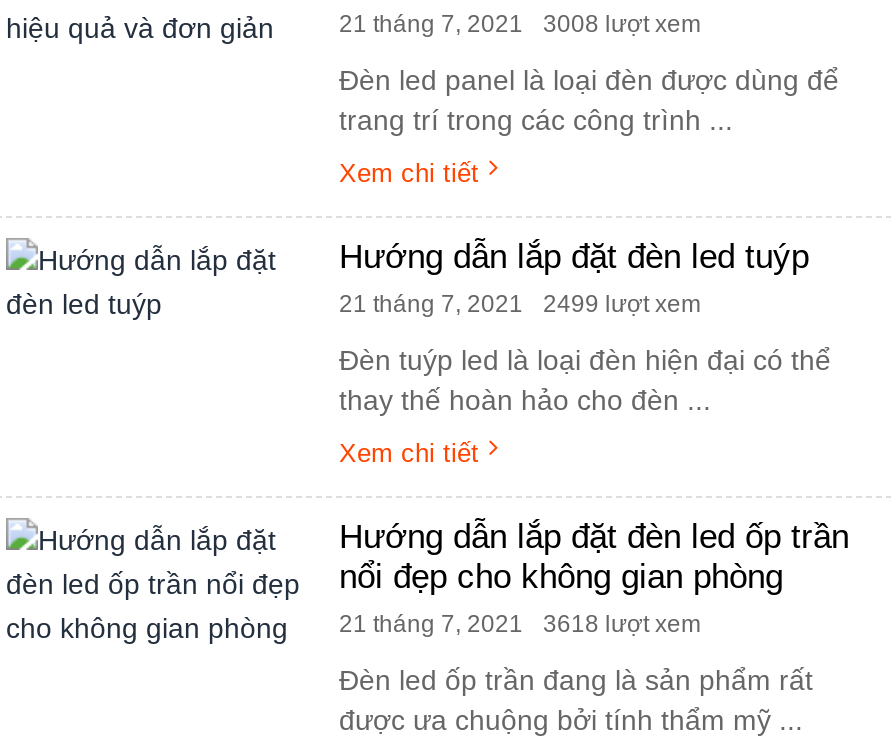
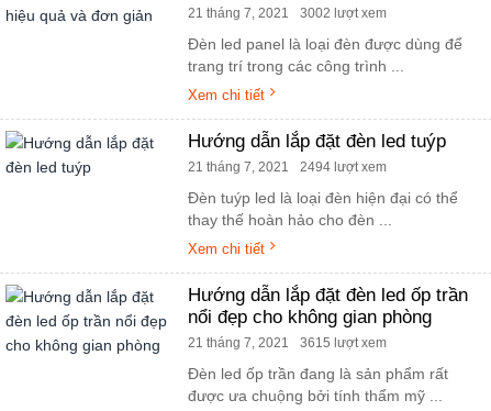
[339,9,713,37] 21 tháng 7, 2021 3008 lượt xem -> [188,5,394,21] 21 tháng 7, 2021 3002 lượt xem
[339,289,713,317] 21 tháng 7, 2021 2499 lượt xem -> [188,159,394,174] 21 tháng 7, 2021 2494 lượt xem
[339,609,713,637] 21 tháng 7, 2021 3618 lượt xem -> [188,335,394,350] 21 tháng 7, 2021 3615 lượt xem

